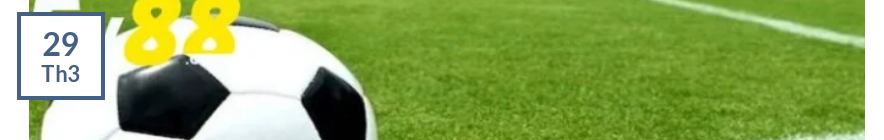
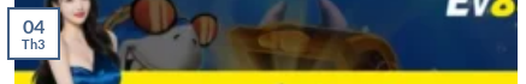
[42,24,78,62] 29 -> [22,14,44,37] 04

